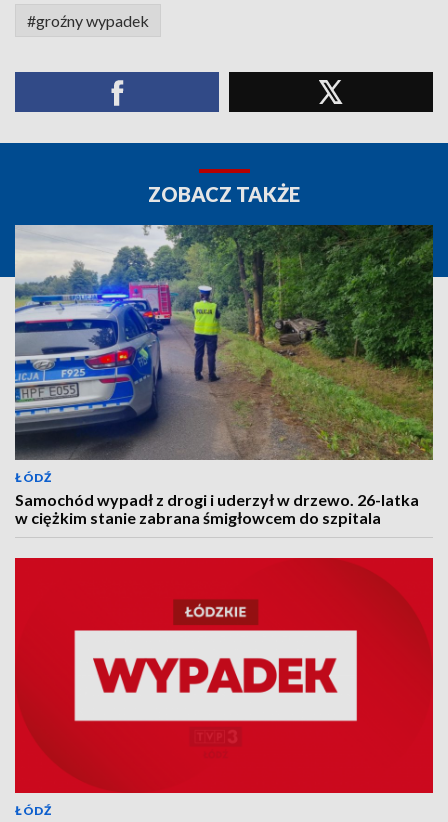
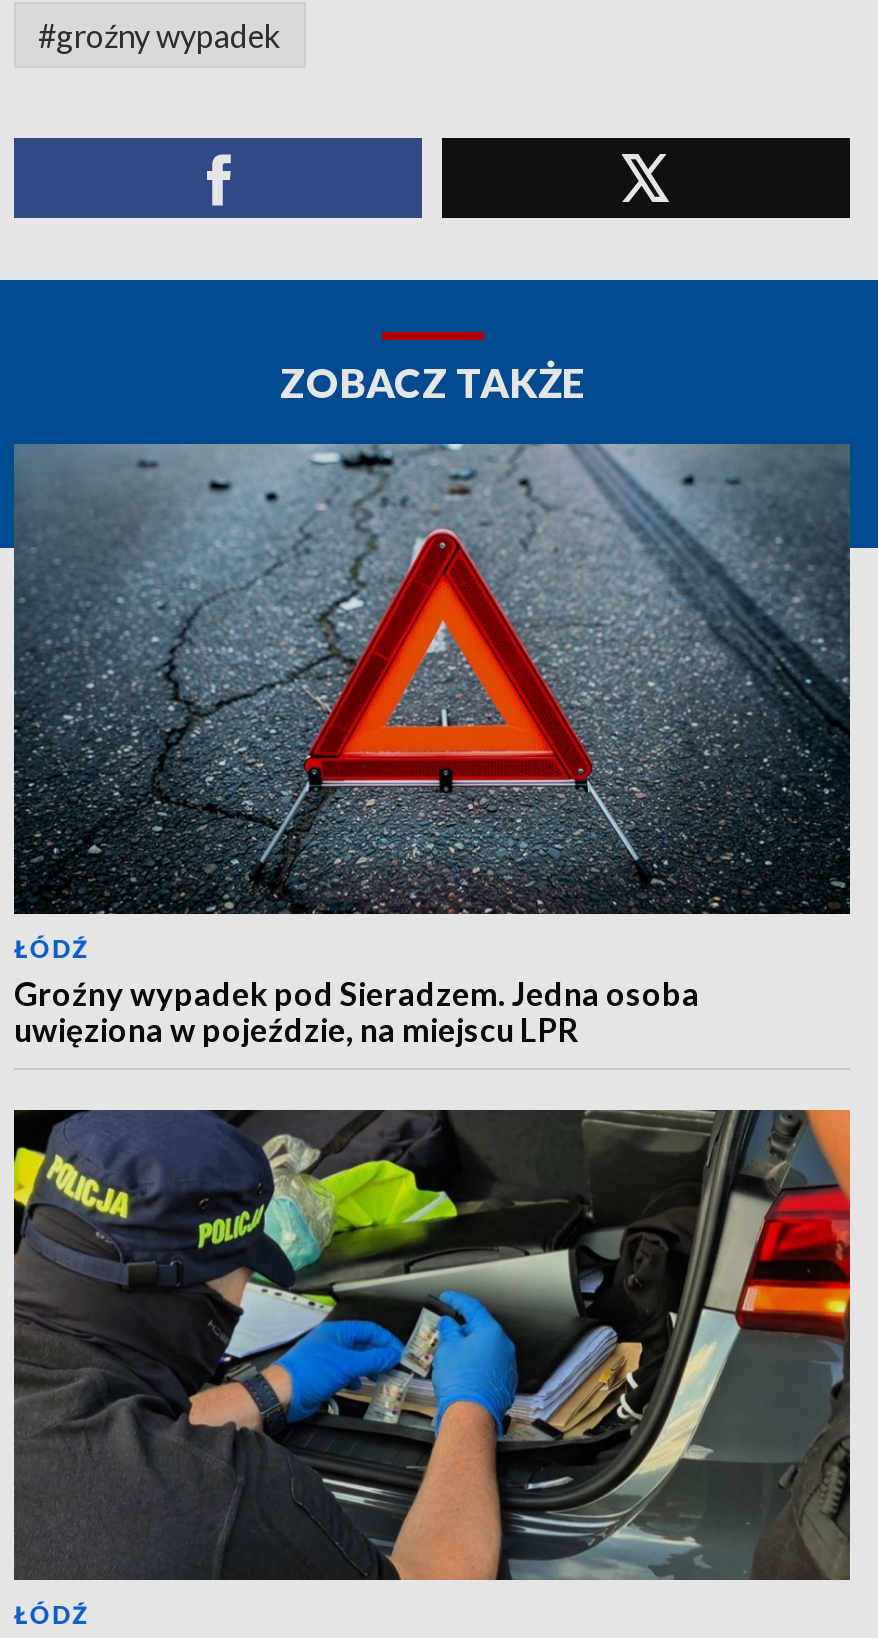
[14,224,434,527] [image] | Samochód wypadł z drogi i uderzył w drzewo. 26-latka | w ciężkim stanie zabrana śmigłowcem do szpitala -> [12,442,852,1049] [image] | Groźny wypadek pod Sieradzem. Jedna osoba | uwięziona w pojeździe, na miejscu LPR
[14,557,434,794] [image] -> [12,1108,852,1582] [image]

